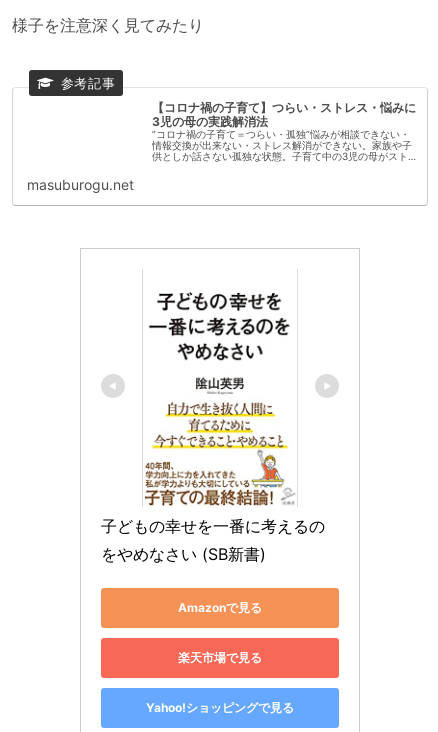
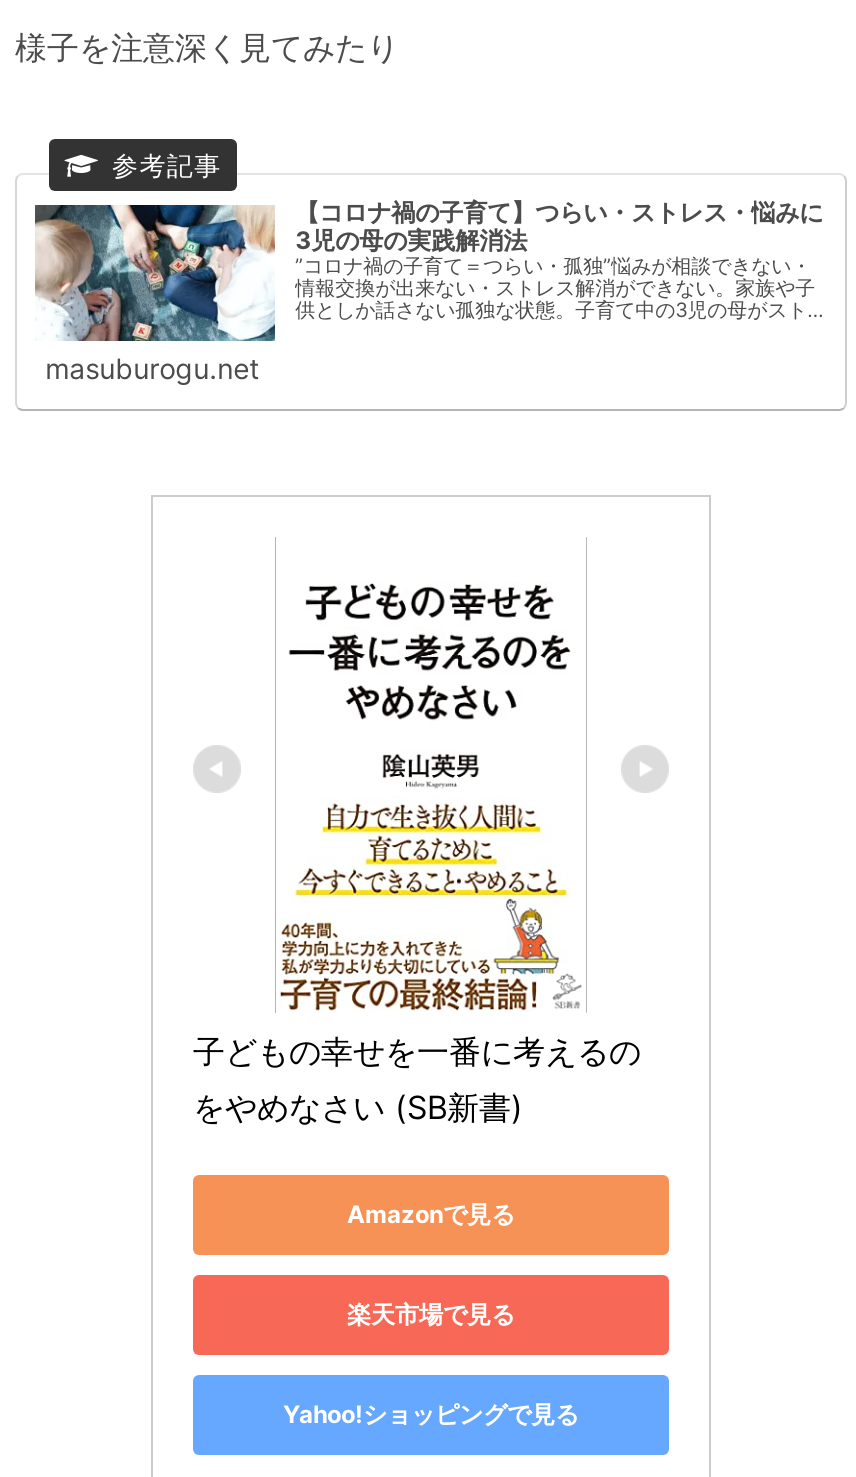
none -> [33,190,277,344] [image]

